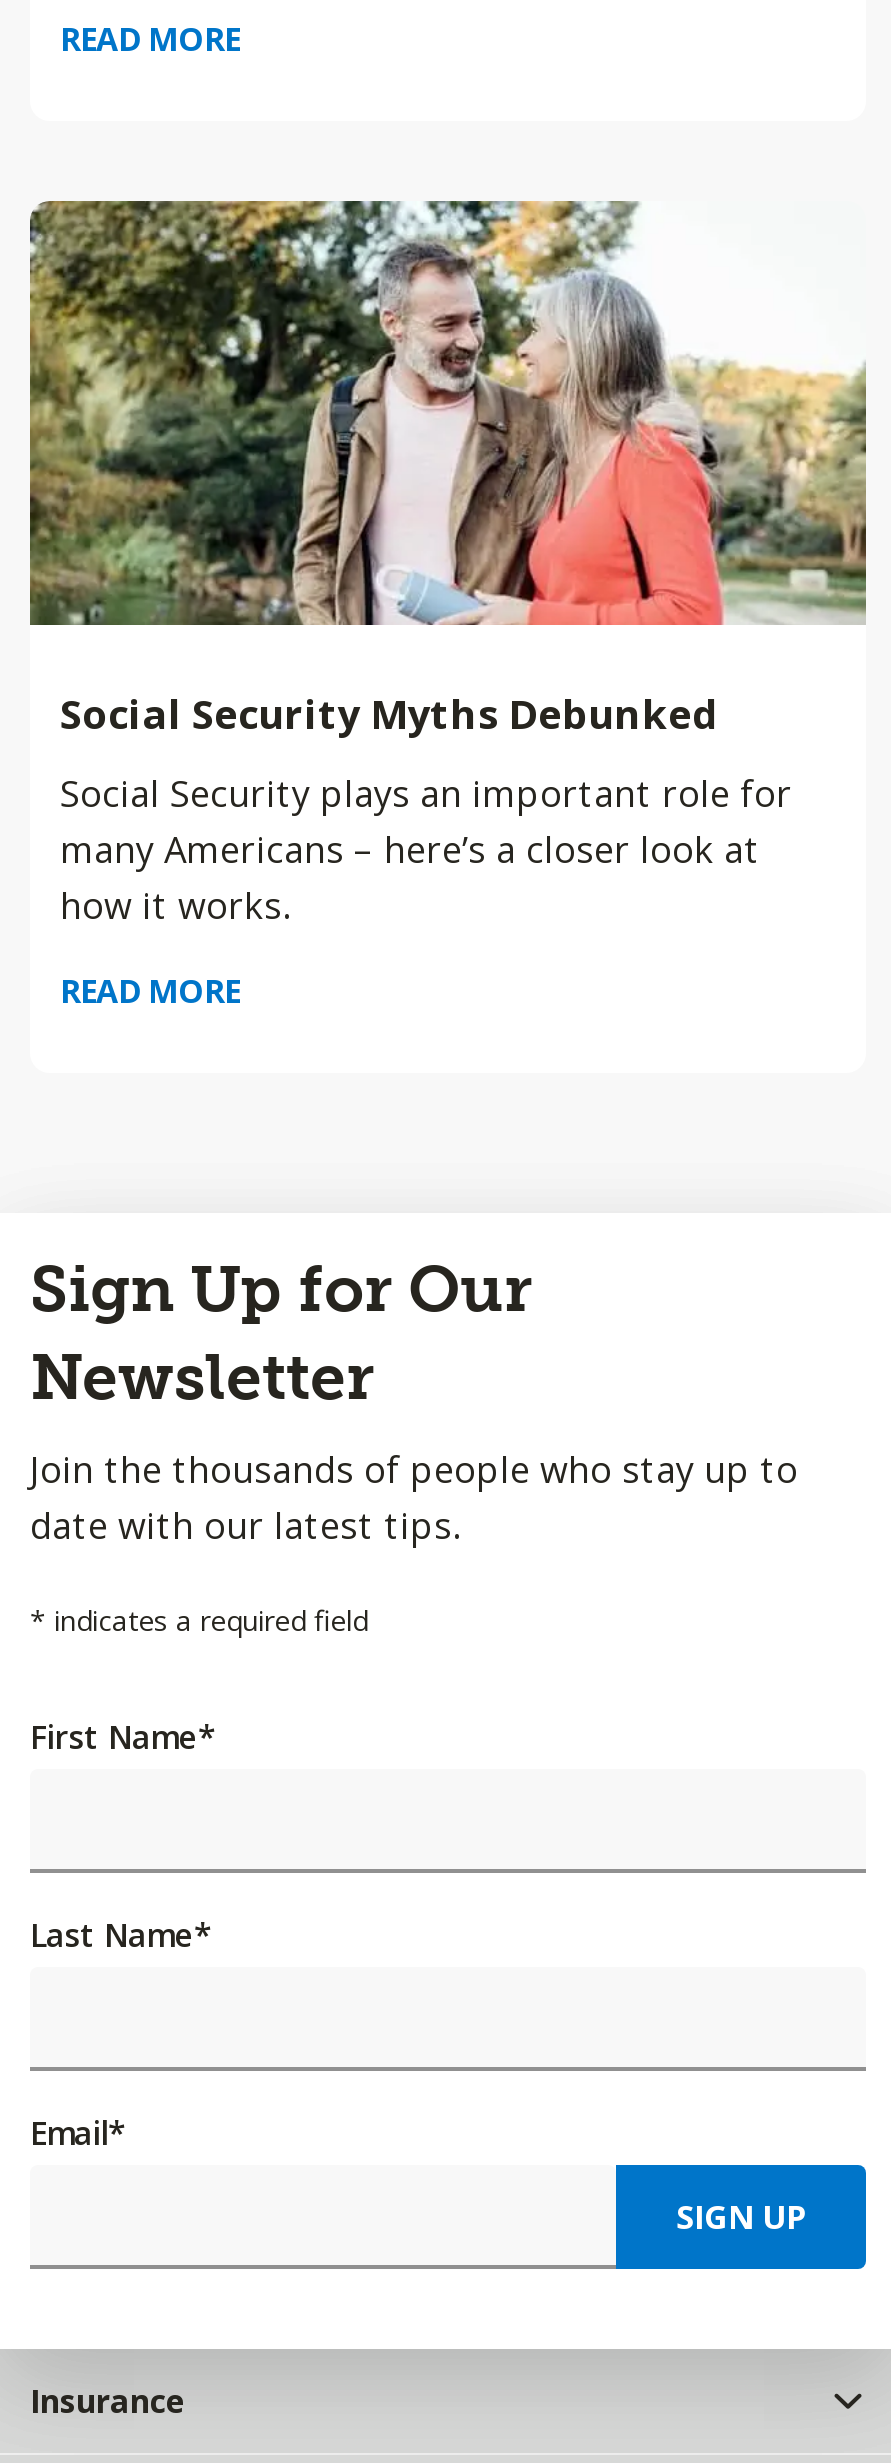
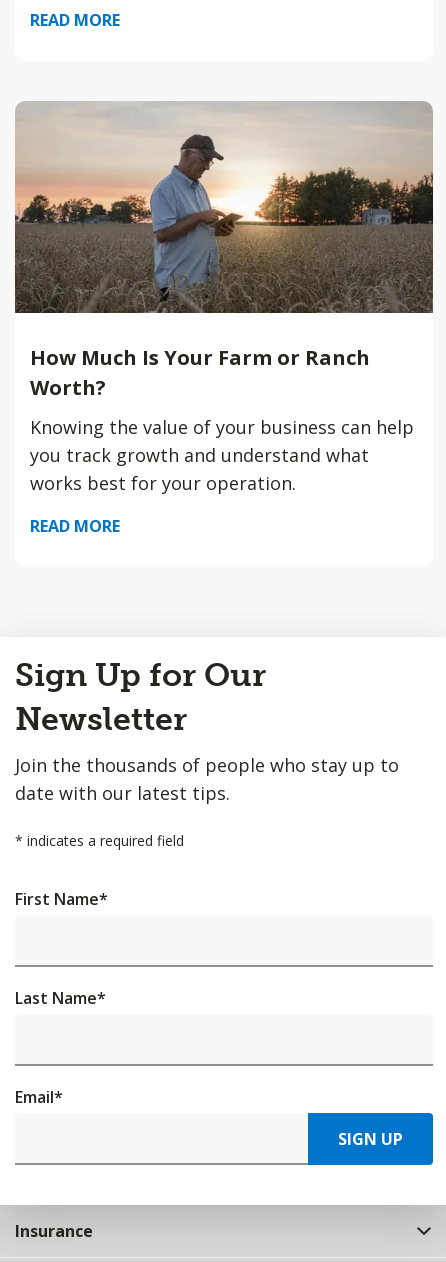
[30,201,866,741] [image] | Social Security Myths Debunked -> [15,101,434,401] [image] | How Much Is Your Farm or Ranch | Worth?
[60,769,792,929] Social Security plays an important role for | many Americans – here’s a closer look at | how it works. -> [30,415,414,495] Knowing the value of your business can help | you track growth and understand what | works best for your operation.

